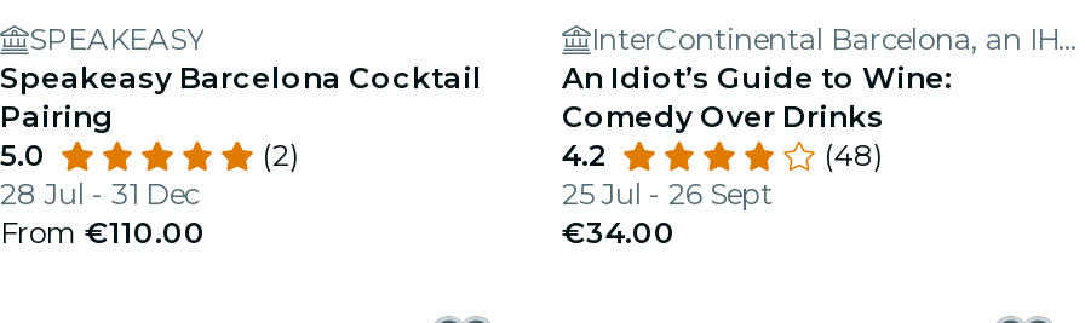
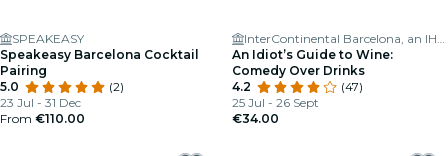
[825,137,883,173] (48) -> [340,79,362,94] (47)
[0,175,199,212] 28 Jul - 31 Dec -> [0,95,81,110] 23 Jul - 31 Dec

